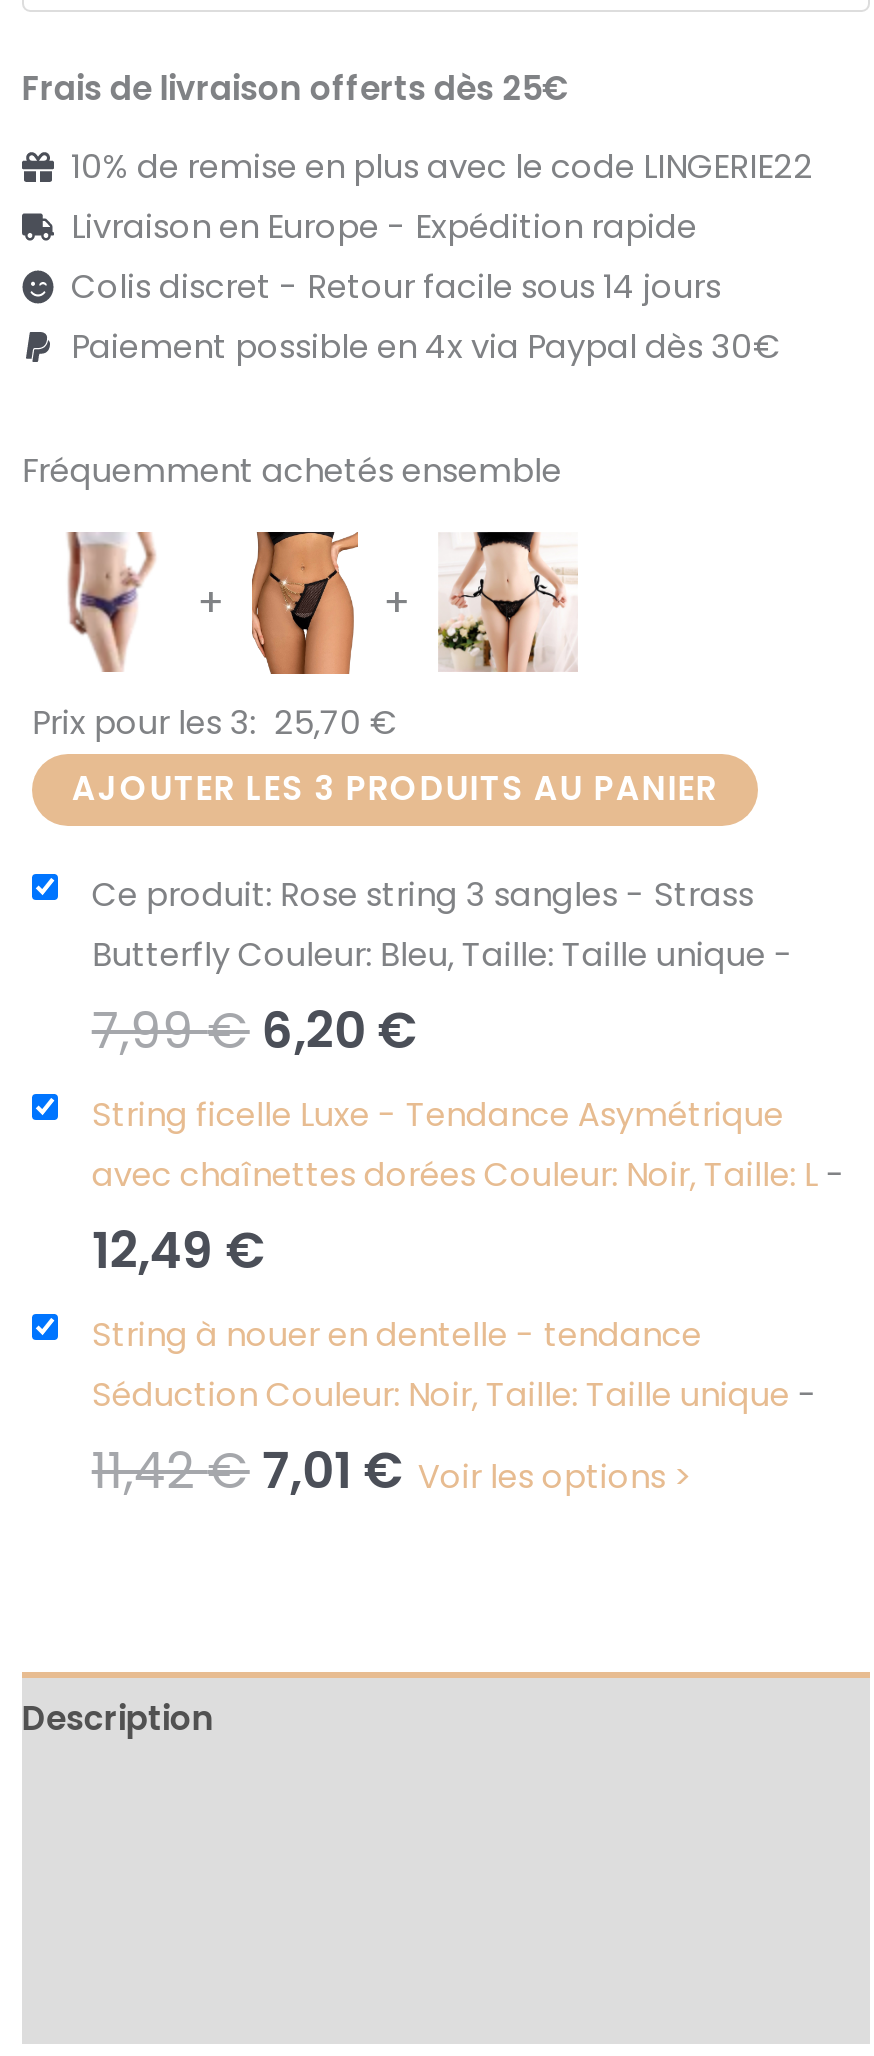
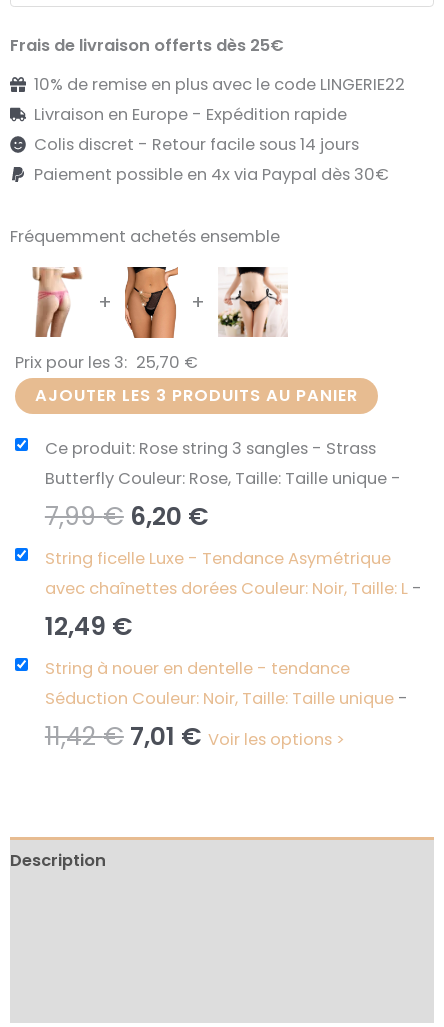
[66,530,166,672] [image] -> [33,266,83,338] [image]
[92,933,794,979] Butterfly Couleur: Bleu, Taille: Taille unique - -> [45,467,401,490] Butterfly Couleur: Rose, Taille: Taille unique -

